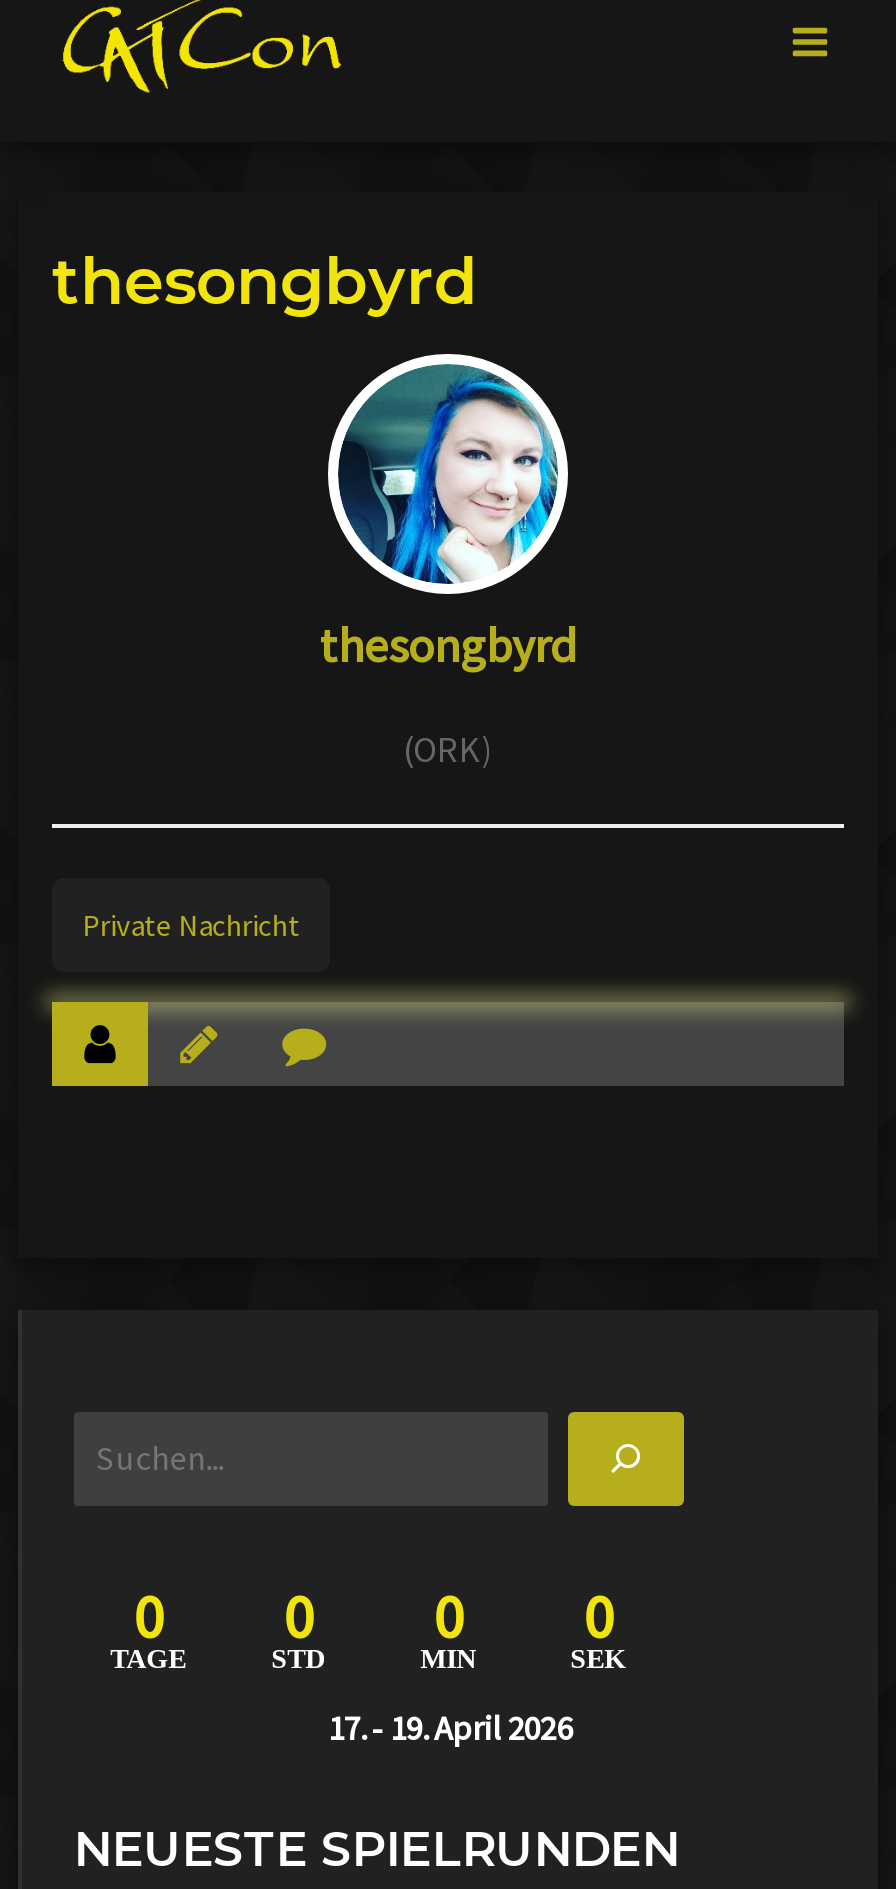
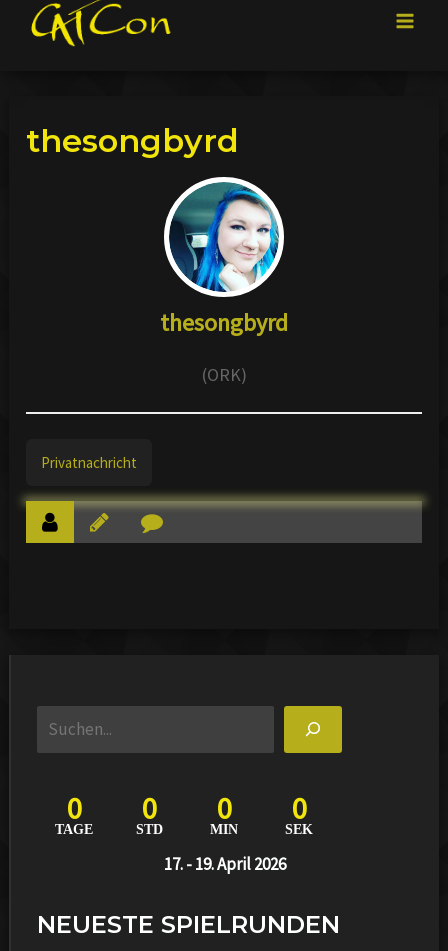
[82,905,300,943] Private Nachricht -> [41,452,137,471] Privatnachricht

